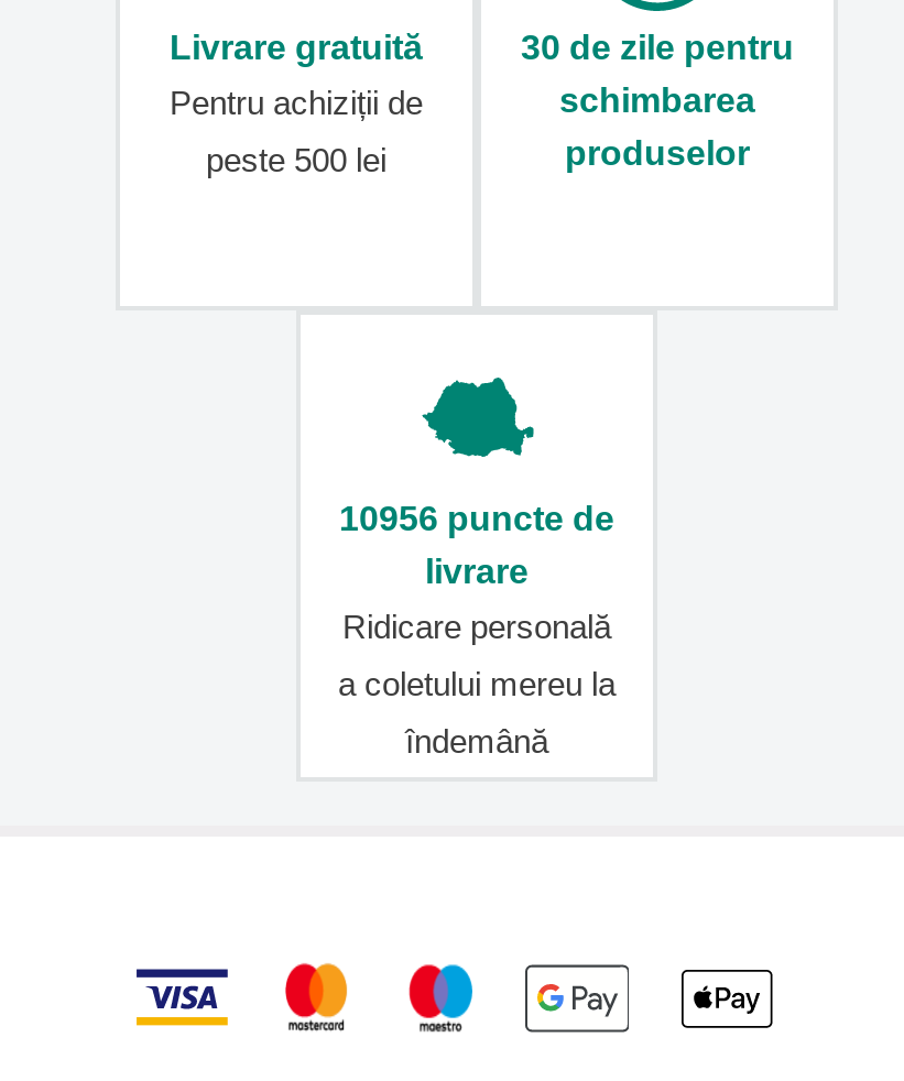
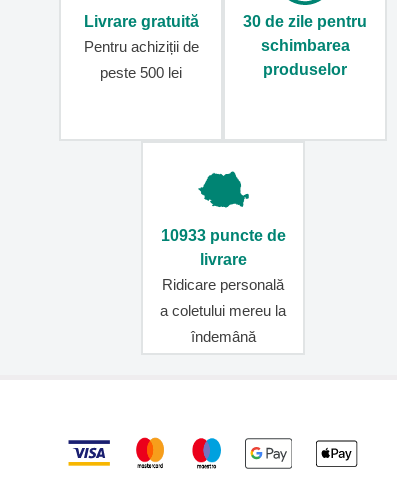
[339,500,614,537] 10956 puncte de -> [160,227,285,244] 10933 puncte de

